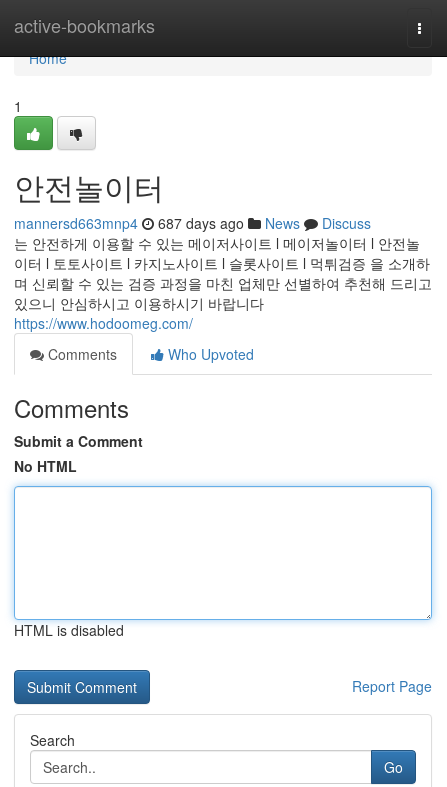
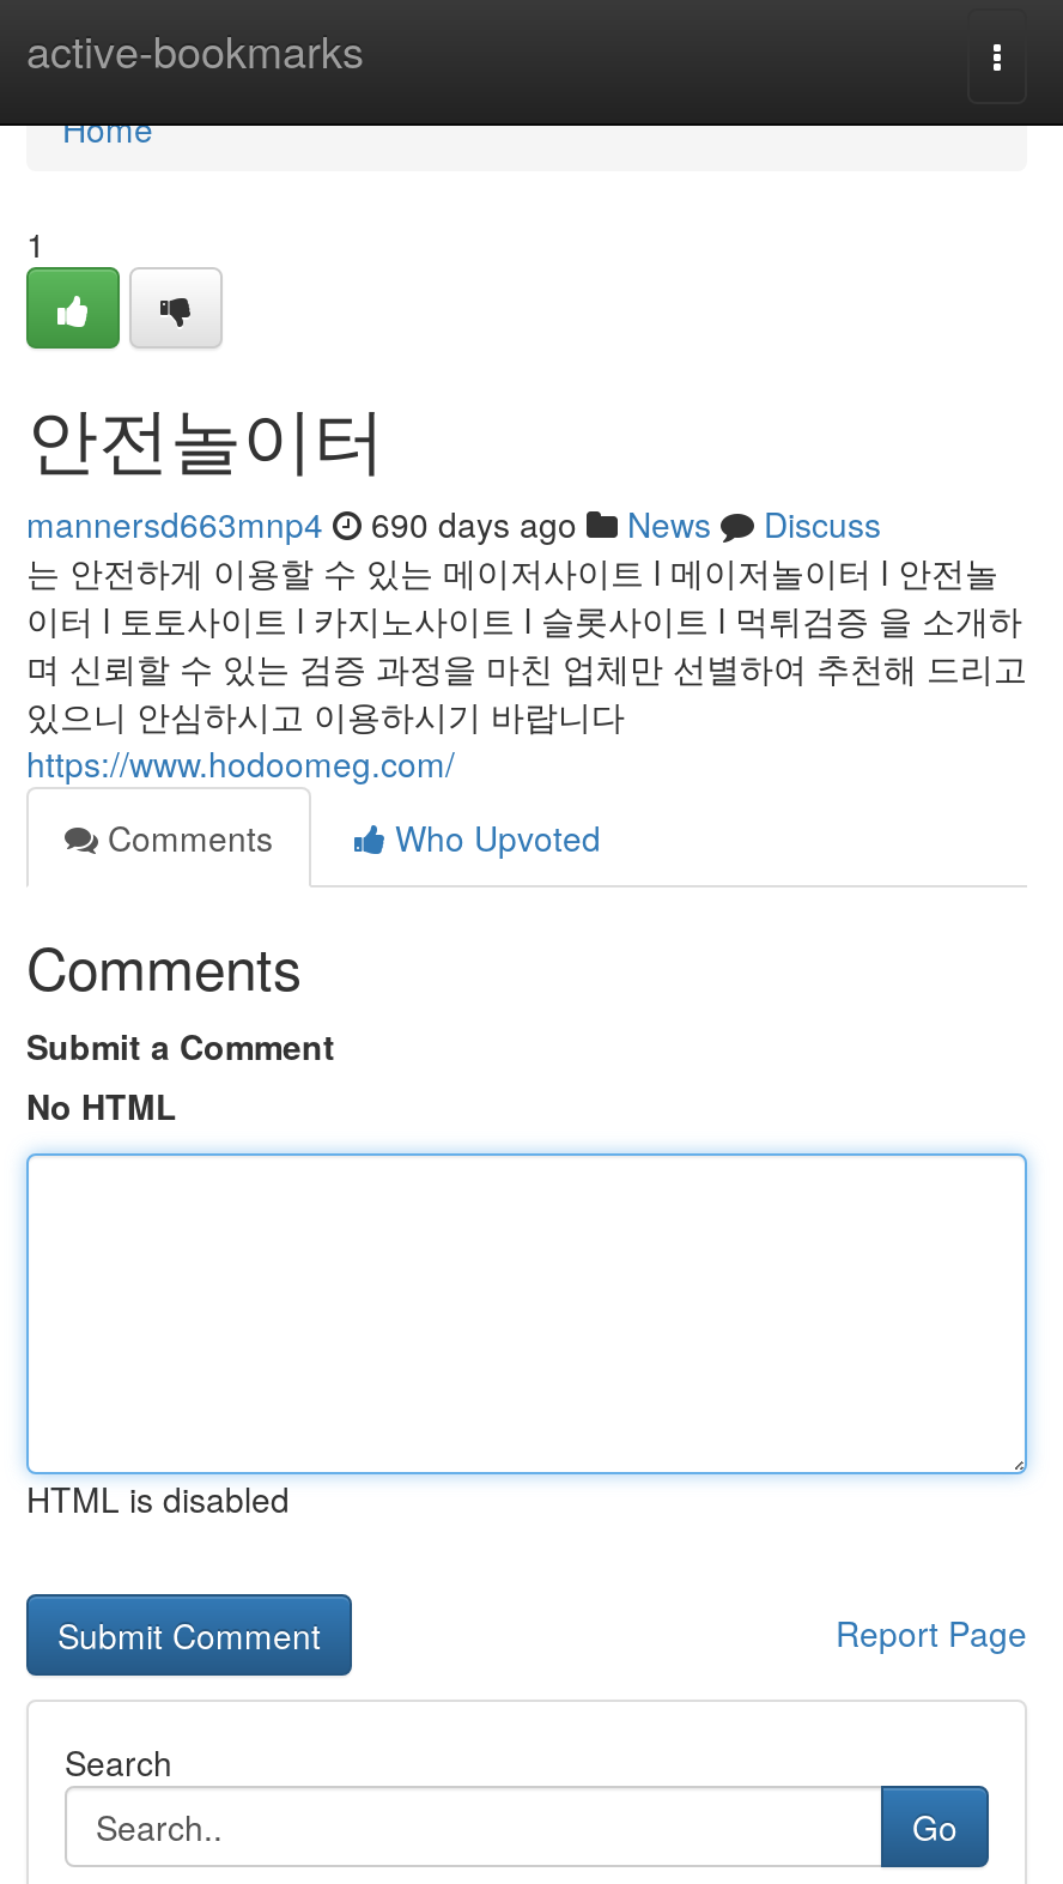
[14,213,371,233] mannersd663mnp4 687 days ago News Discuss -> [26,499,881,547] mannersd663mnp4 690 days ago News Discuss

